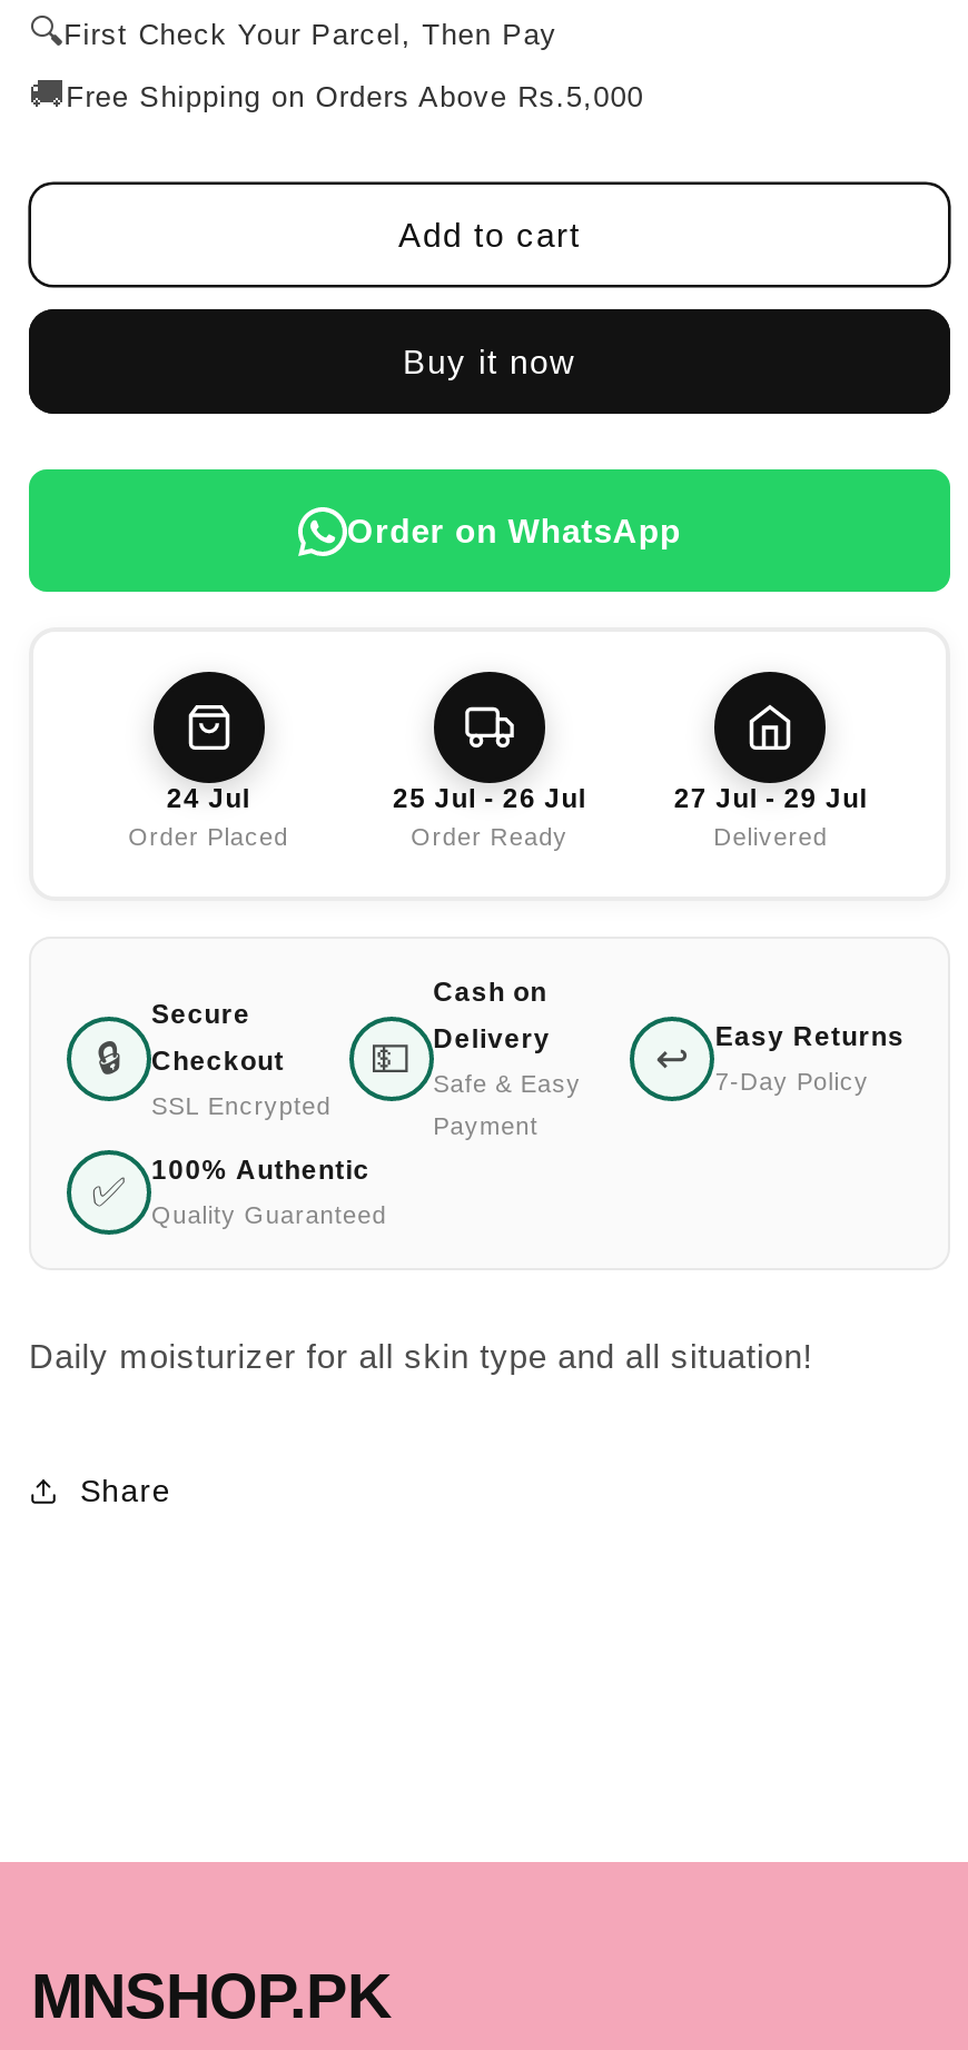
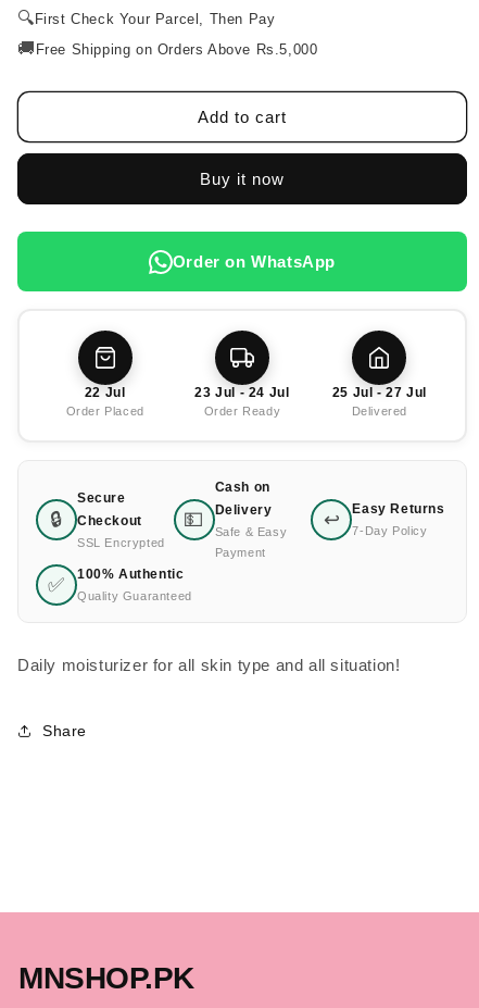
[167,782,250,813] 24 Jul -> [85,384,125,400] 22 Jul
[393,782,586,813] 25 Jul - 26 Jul -> [195,384,289,400] 23 Jul - 24 Jul
[674,782,867,813] 27 Jul - 29 Jul -> [332,384,427,400] 25 Jul - 27 Jul

